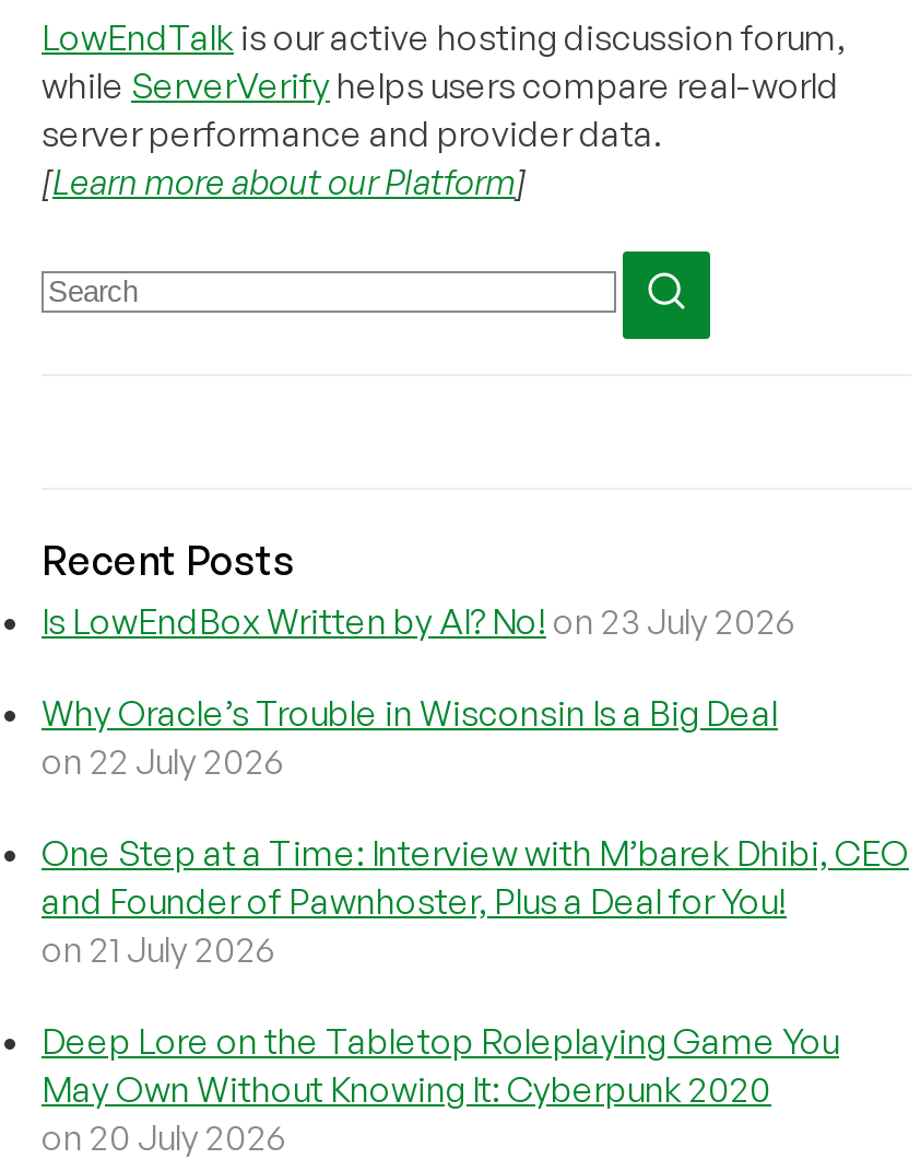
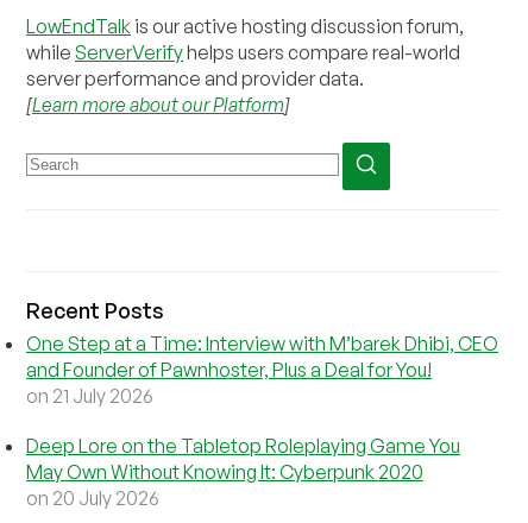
[42,598,795,782] Is LowEndBox Written by AI? No! on 23 July 2026 | Why Oracle’s Trouble in Wisconsin Is a Big Deal | on 22 July 2026 -> none

